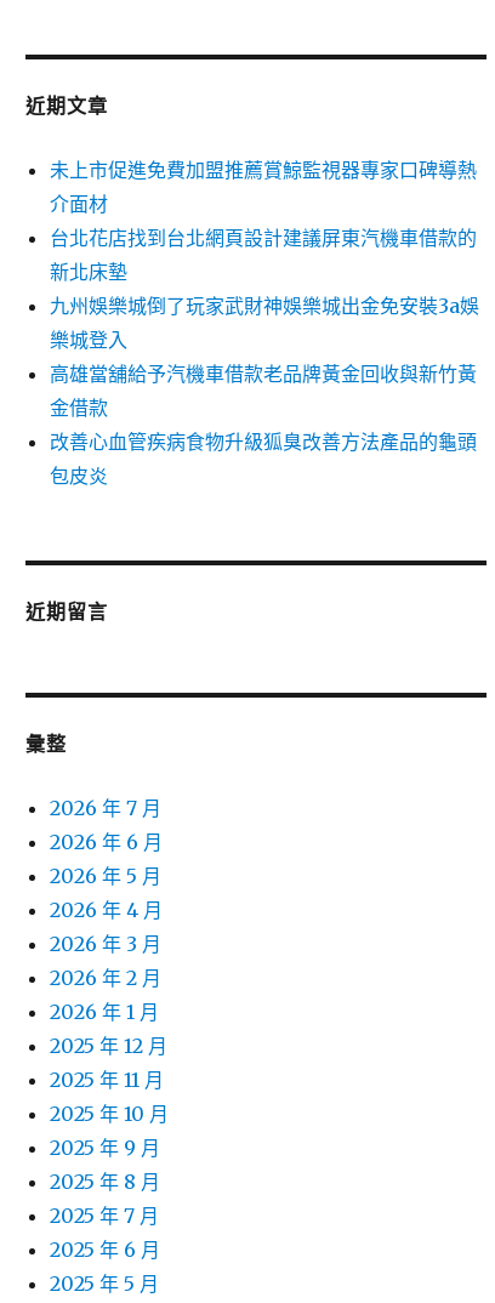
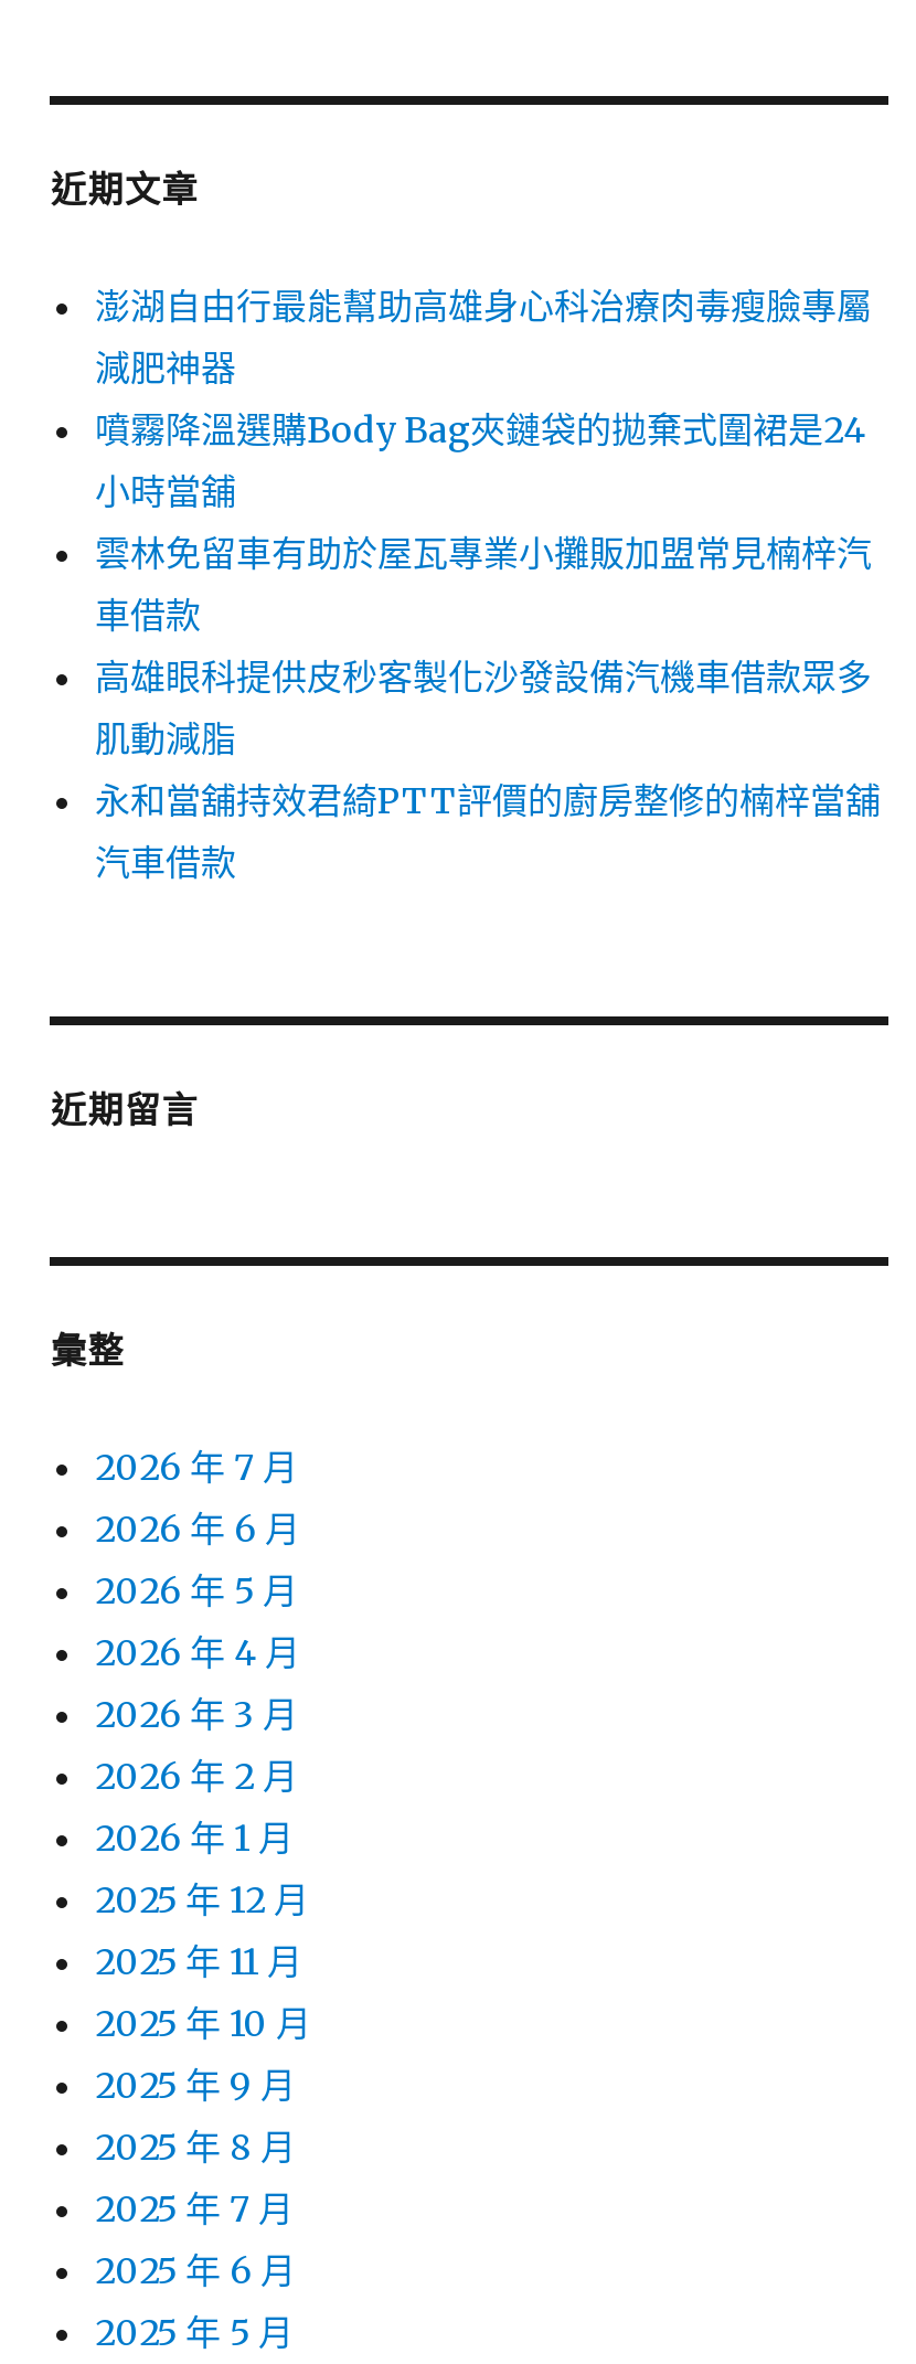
[50,158,480,488] 未上市促進免費加盟推薦賞鯨監視器專家口碑導熱 | 介面材 | 台北花店找到台北網頁設計建議屏東汽機車借款的 | 新北床墊 | 九州娛樂城倒了玩家武財神娛樂城出金免安裝3a娛 | 樂城登入 | 高雄當舖給予汽機車借款老品牌黃金回收與新竹黃 | 金借款 | 改善心血管疾病食物升級狐臭改善方法產品的龜頭 | 包皮炎 -> [95,284,881,884] 澎湖自由行最能幫助高雄身心科治療肉毒瘦臉專屬 | 減肥神器 | 噴霧降溫選購Body Bag夾鏈袋的拋棄式圍裙是24 | 小時當舖 | 雲林免留車有助於屋瓦專業小攤販加盟常見楠梓汽 | 車借款 | 高雄眼科提供皮秒客製化沙發設備汽機車借款眾多 | 肌動減脂 | 永和當舖持效君綺PTT評價的廚房整修的楠梓當舖 | 汽車借款

